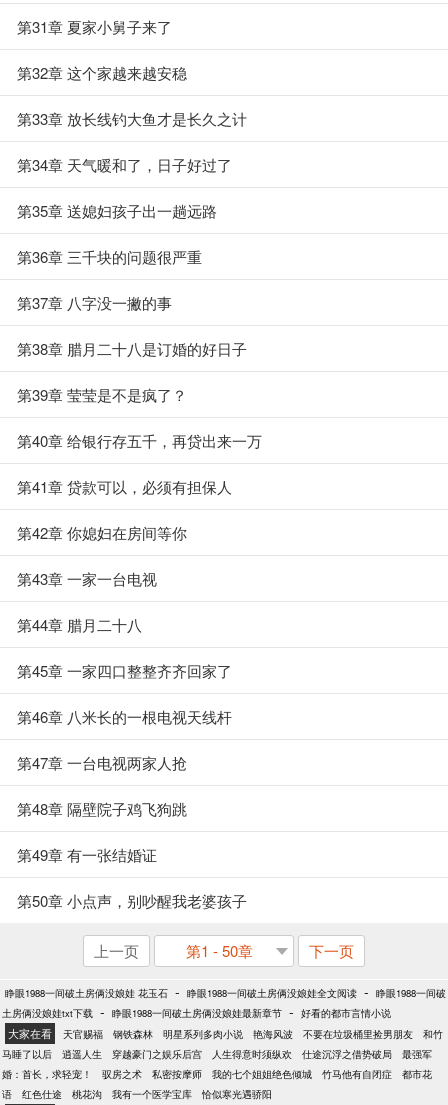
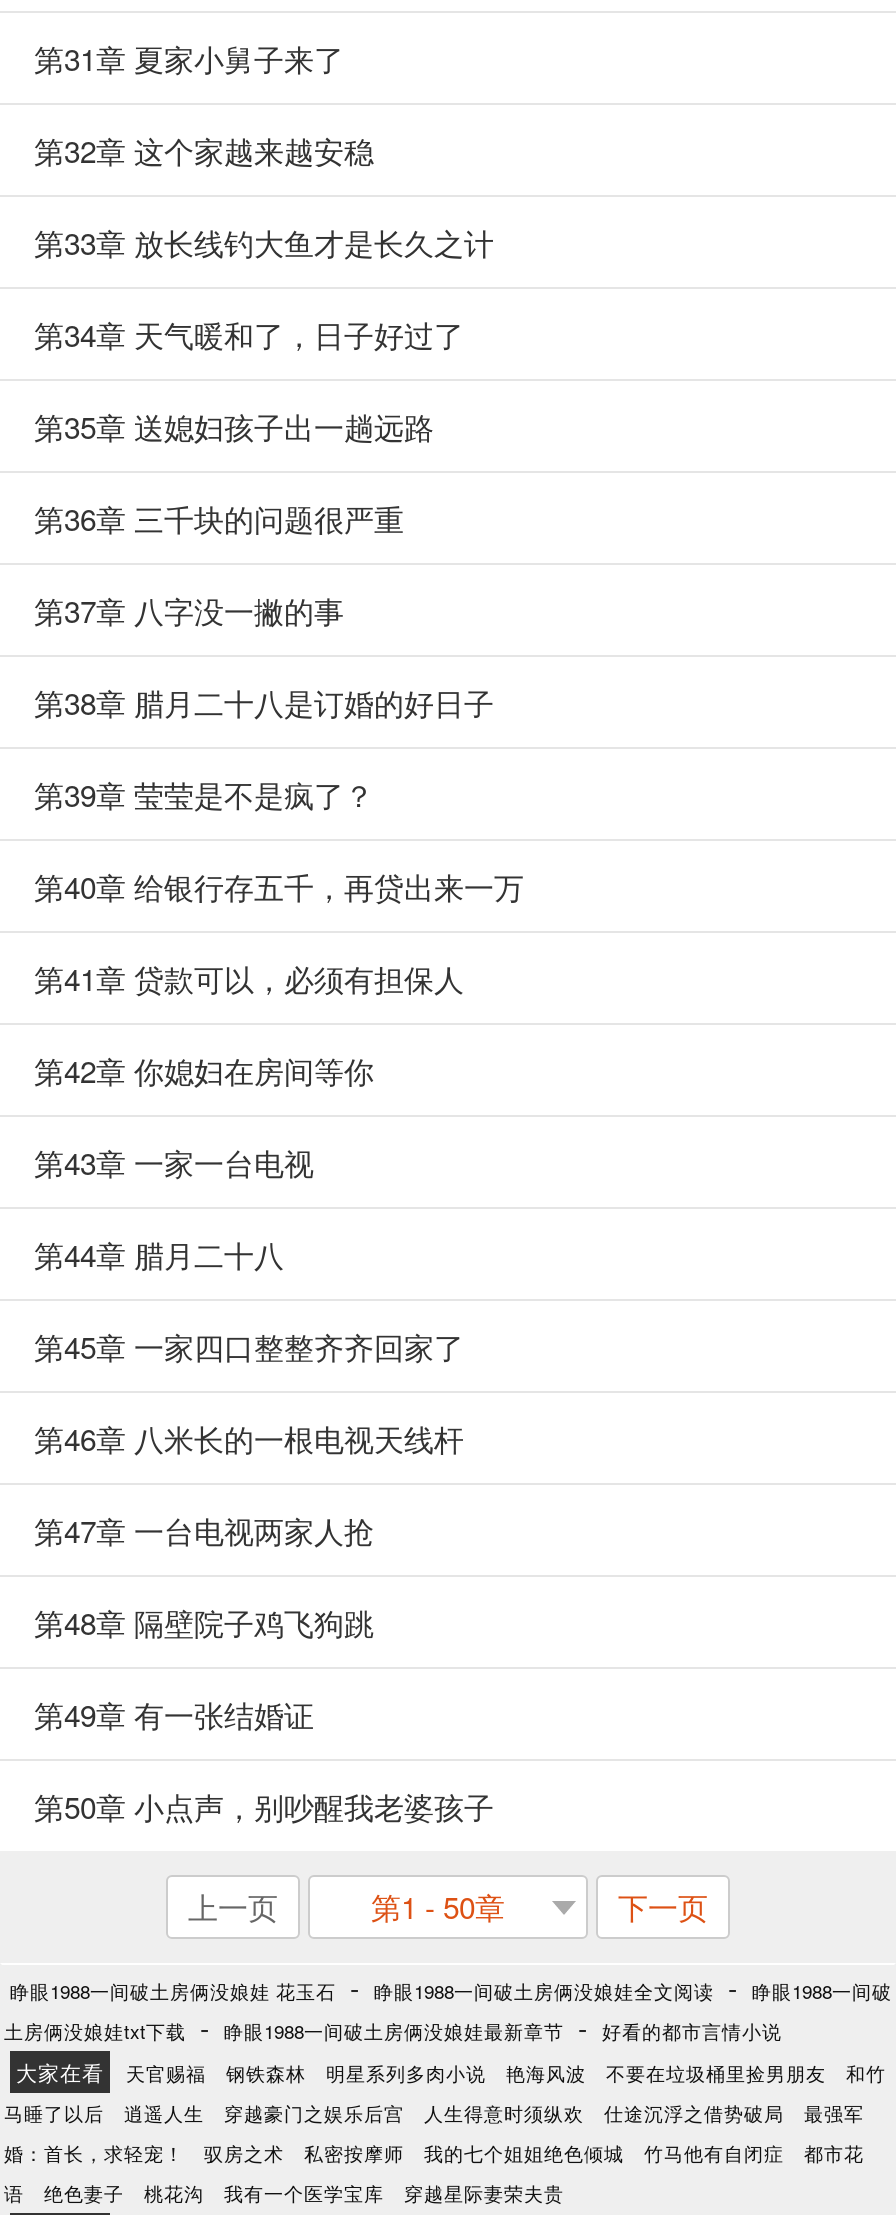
[22,1087,62,1101] 红色仕途 -> [44,2179,124,2207] 绝色妻子
[202,1087,272,1101] 恰似寒光遇骄阳 -> [404,2179,564,2207] 穿越星际妻荣夫贵

